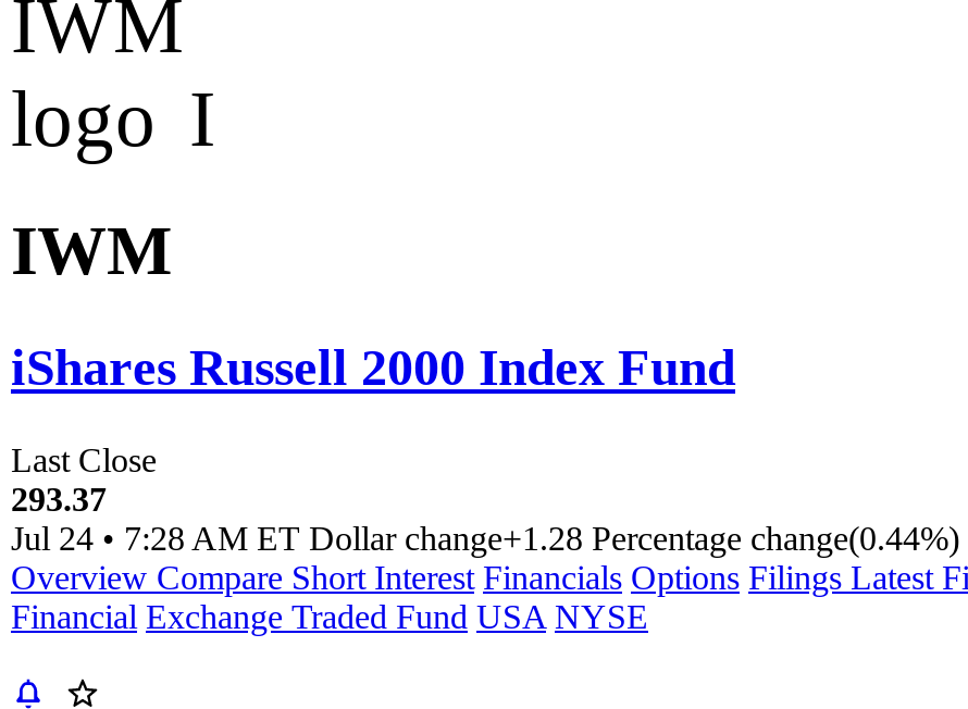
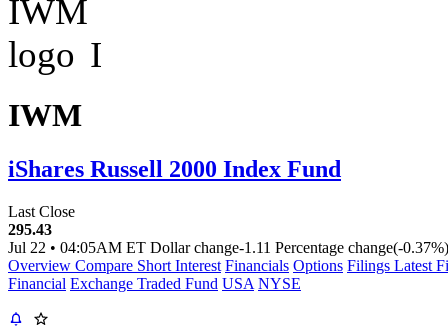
[11,480,959,556] 293.37 | Jul 24 • 7:28 AM ET Dollar change+1.28 Percentage change(0.44%) -> [8,221,448,256] 295.43 | Jul 22 • 04:05AM ET Dollar change-1.11 Percentage change(-0.37%)

